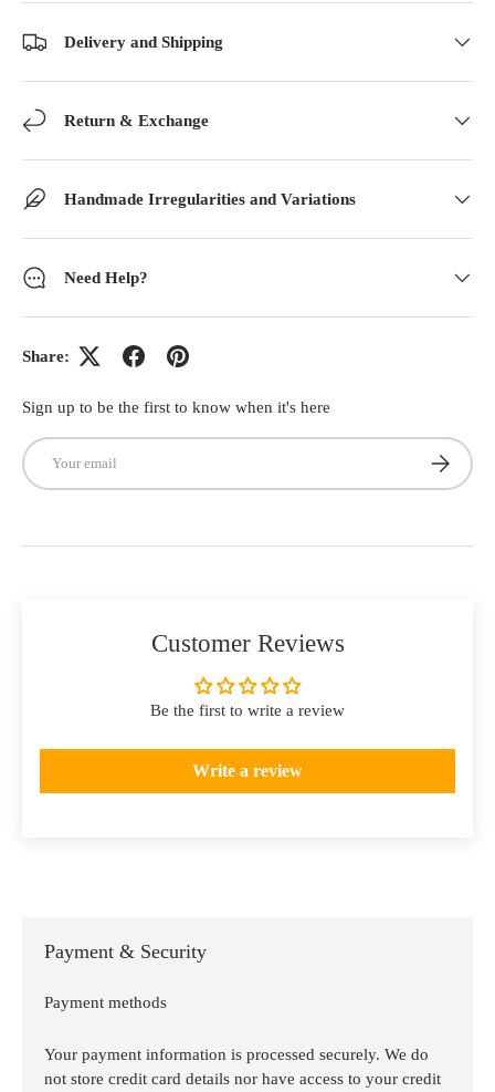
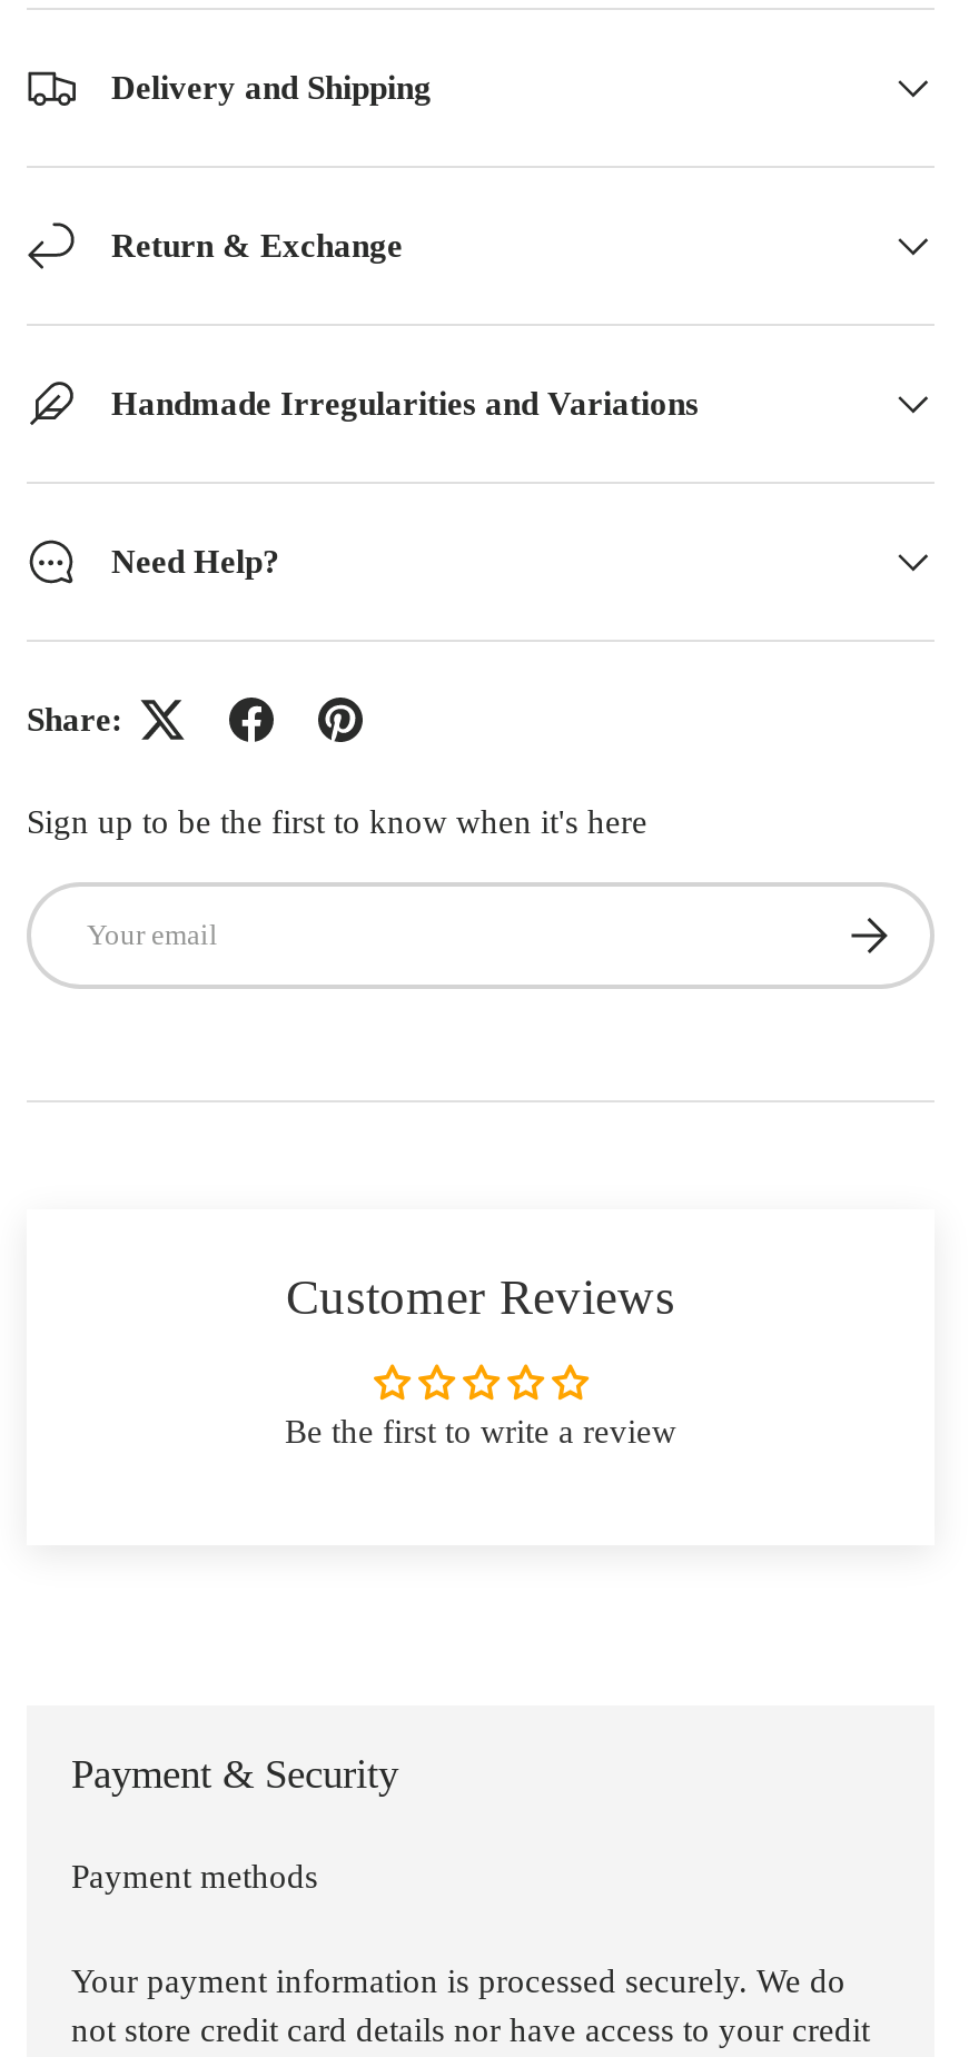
[192,762,303,780] Write a review -> none

